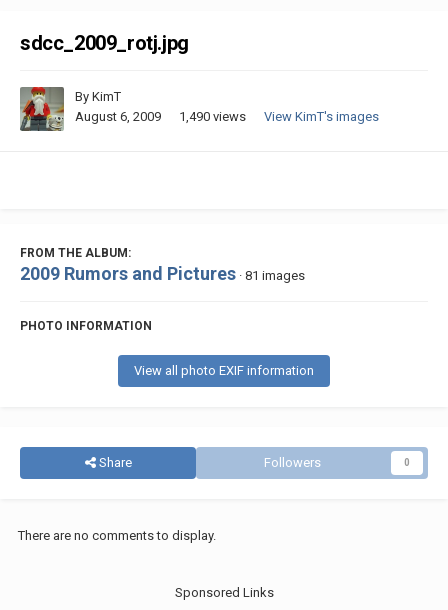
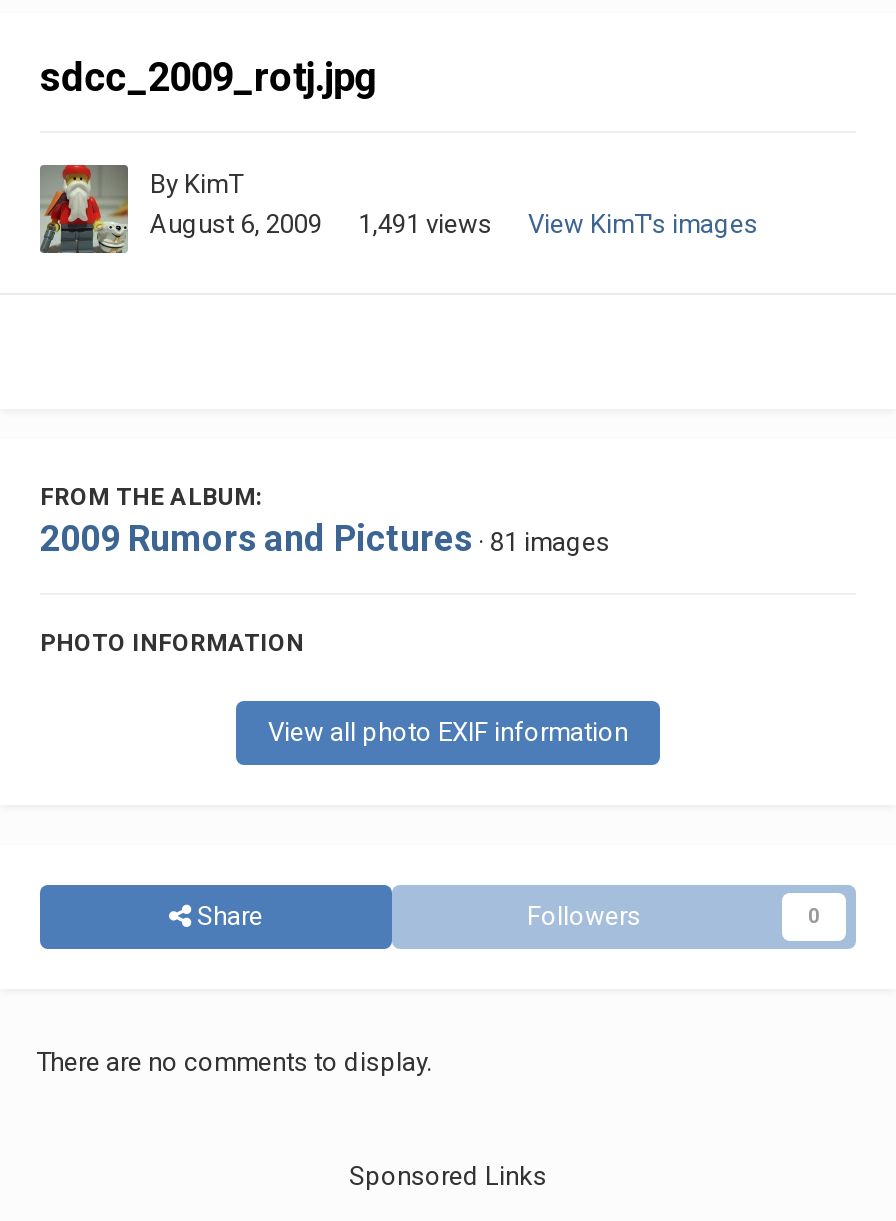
[75,109,379,124] August 6, 2009 1,490 views View KimT's images -> [150,208,758,238] August 6, 2009 1,491 views View KimT's images

